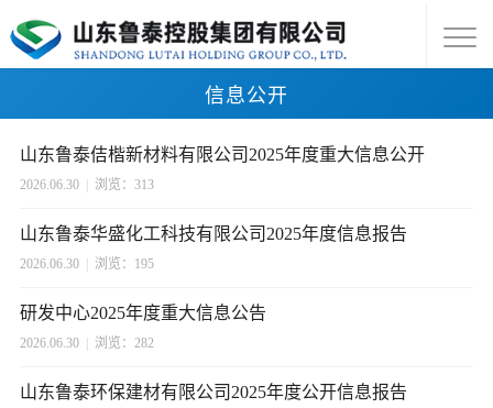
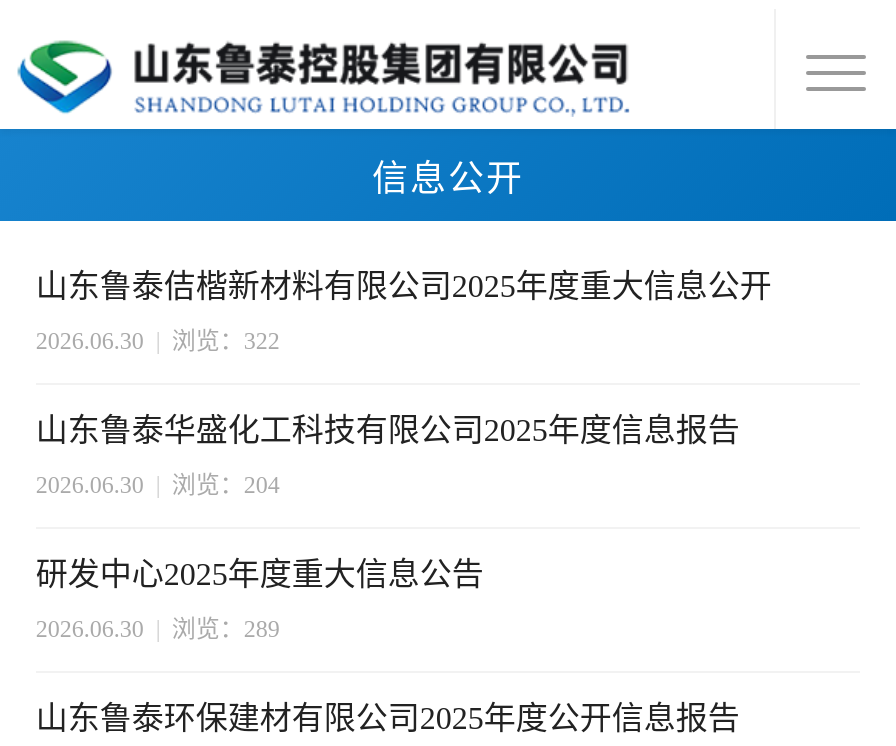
[20,177,154,192] 2026.06.30 浏览：313 -> [36,327,280,355] 2026.06.30 浏览：322
[20,256,154,272] 2026.06.30 浏览：195 -> [36,471,280,499] 2026.06.30 浏览：204
[20,335,154,351] 2026.06.30 浏览：282 -> [36,615,280,643] 2026.06.30 浏览：289

